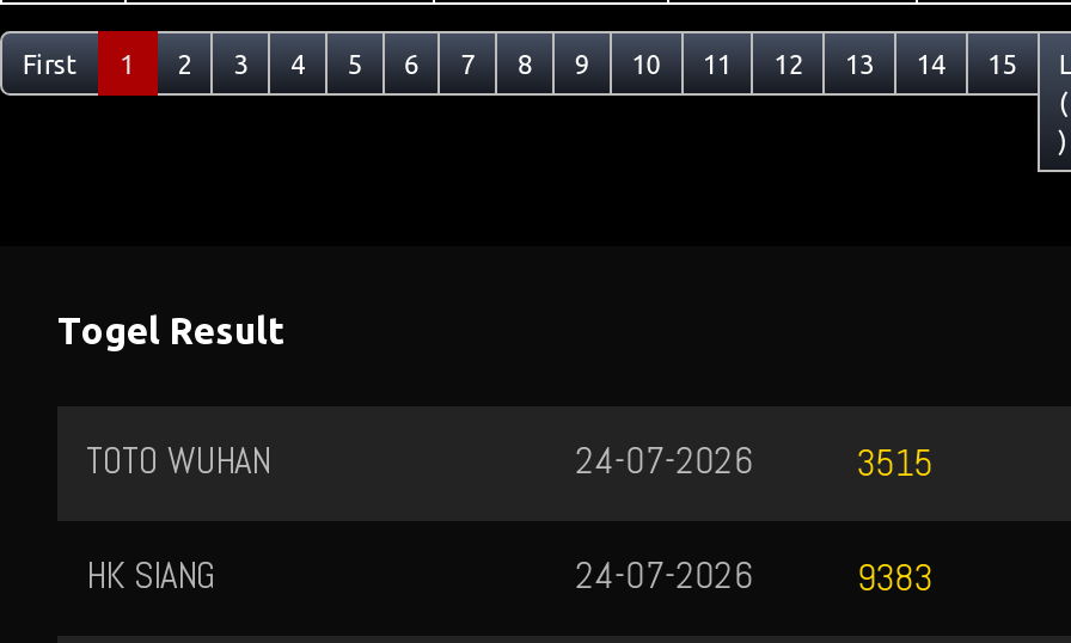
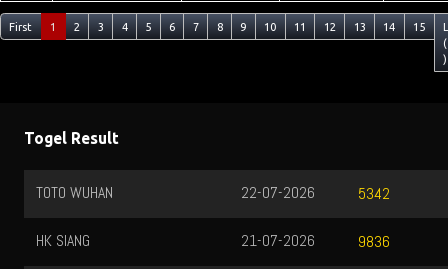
[575,438,752,486] 24-07-2026 -> [241,183,315,203] 22-07-2026
[857,440,933,487] 3515 -> [358,184,390,204] 5342
[575,553,752,601] 24-07-2026 -> [241,231,315,251] 21-07-2026
[857,554,933,602] 9383 -> [358,232,390,252] 9836

